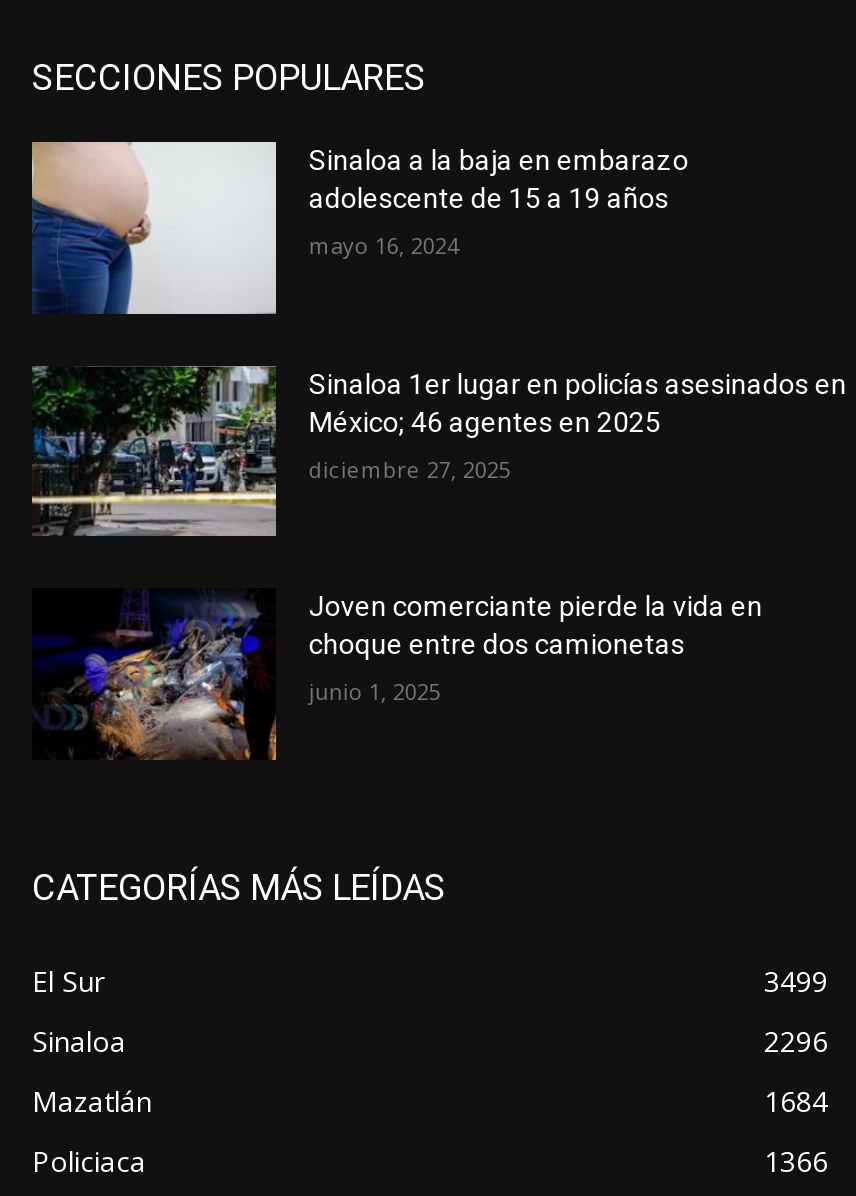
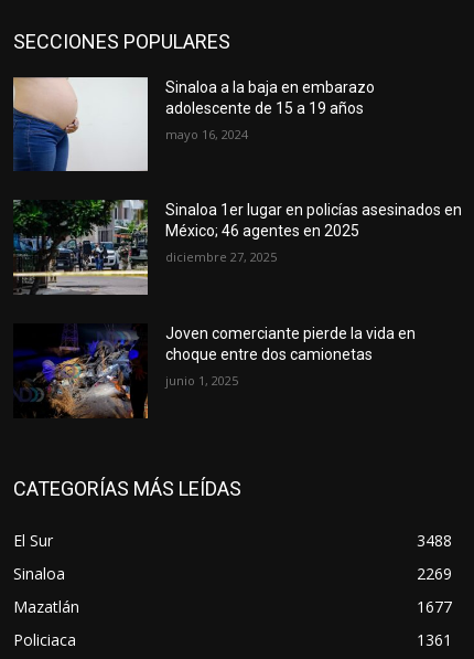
[764,962,828,1000] 3499 -> [417,529,452,550] 3488
[764,1022,828,1060] 2296 -> [417,563,452,583] 2269
[764,1082,828,1120] 1684 -> [417,596,452,617] 1677
[764,1142,828,1180] 1366 -> [417,629,452,650] 1361

